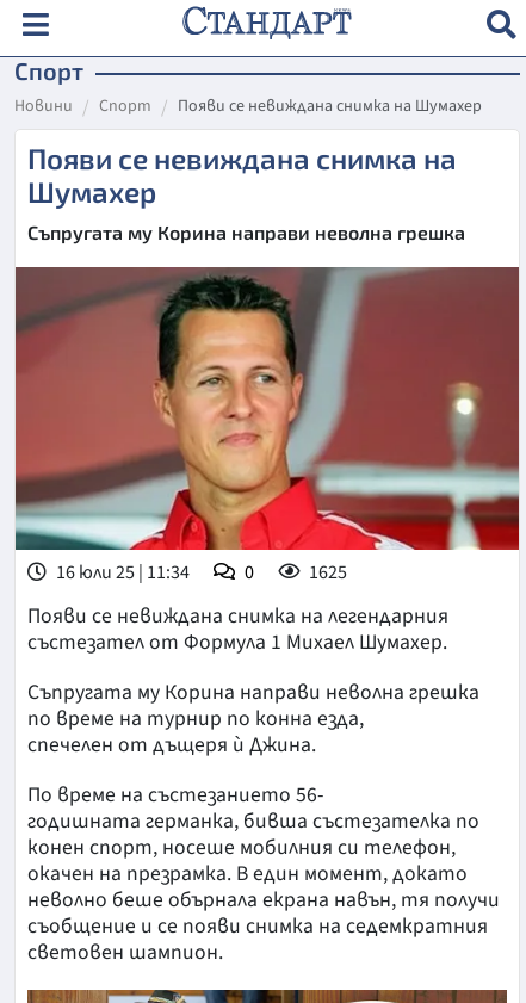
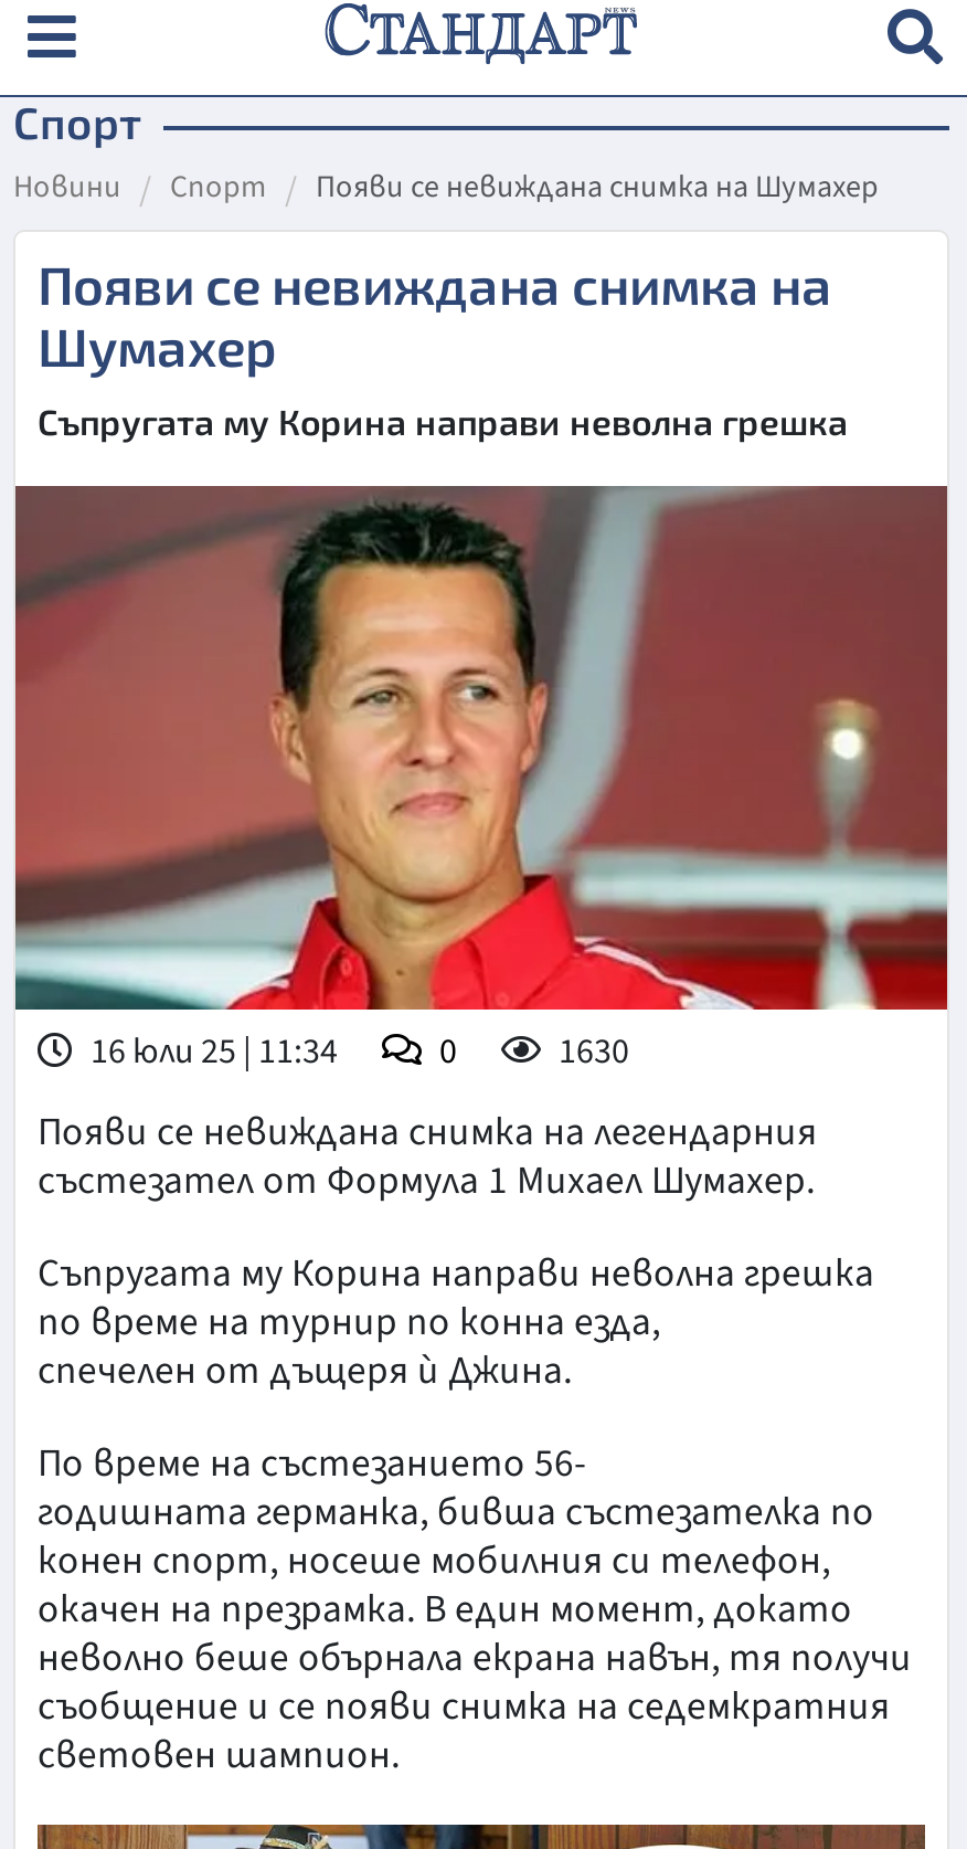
[305,560,347,586] 1625 -> [552,1028,629,1077] 1630

